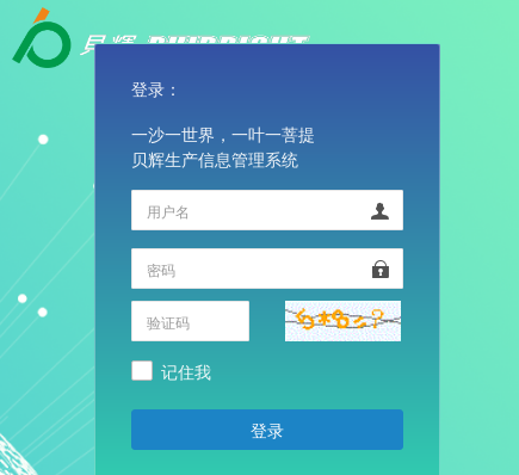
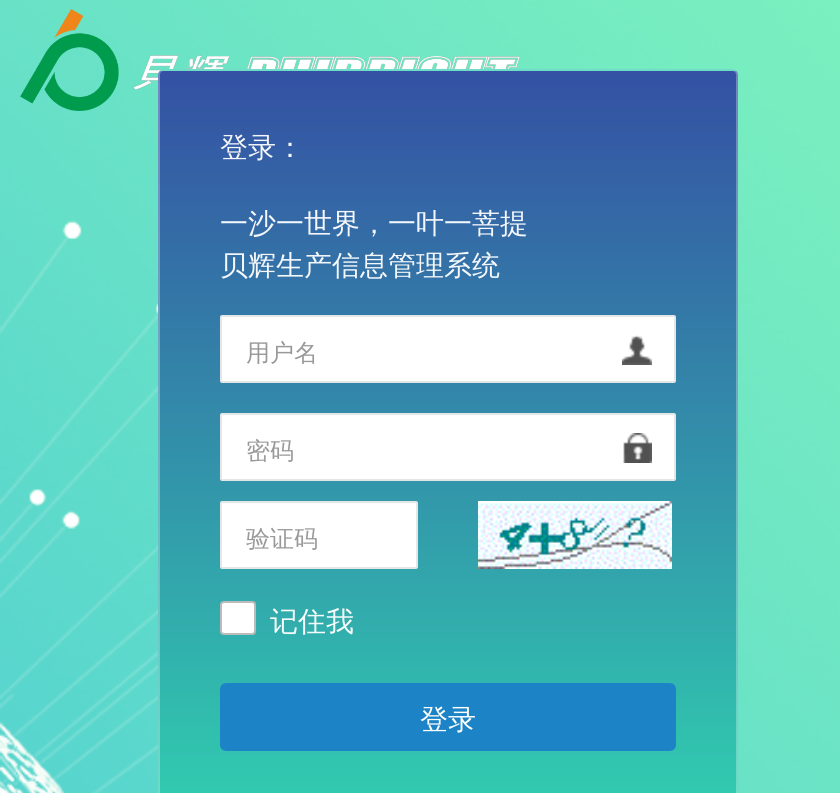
[285,302,401,341] [image] -> [478,505,672,569] [image]

